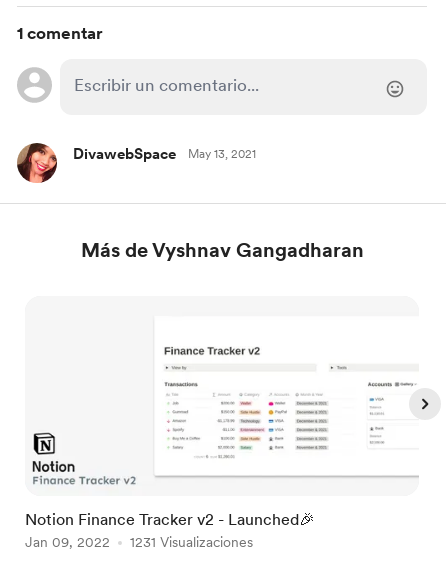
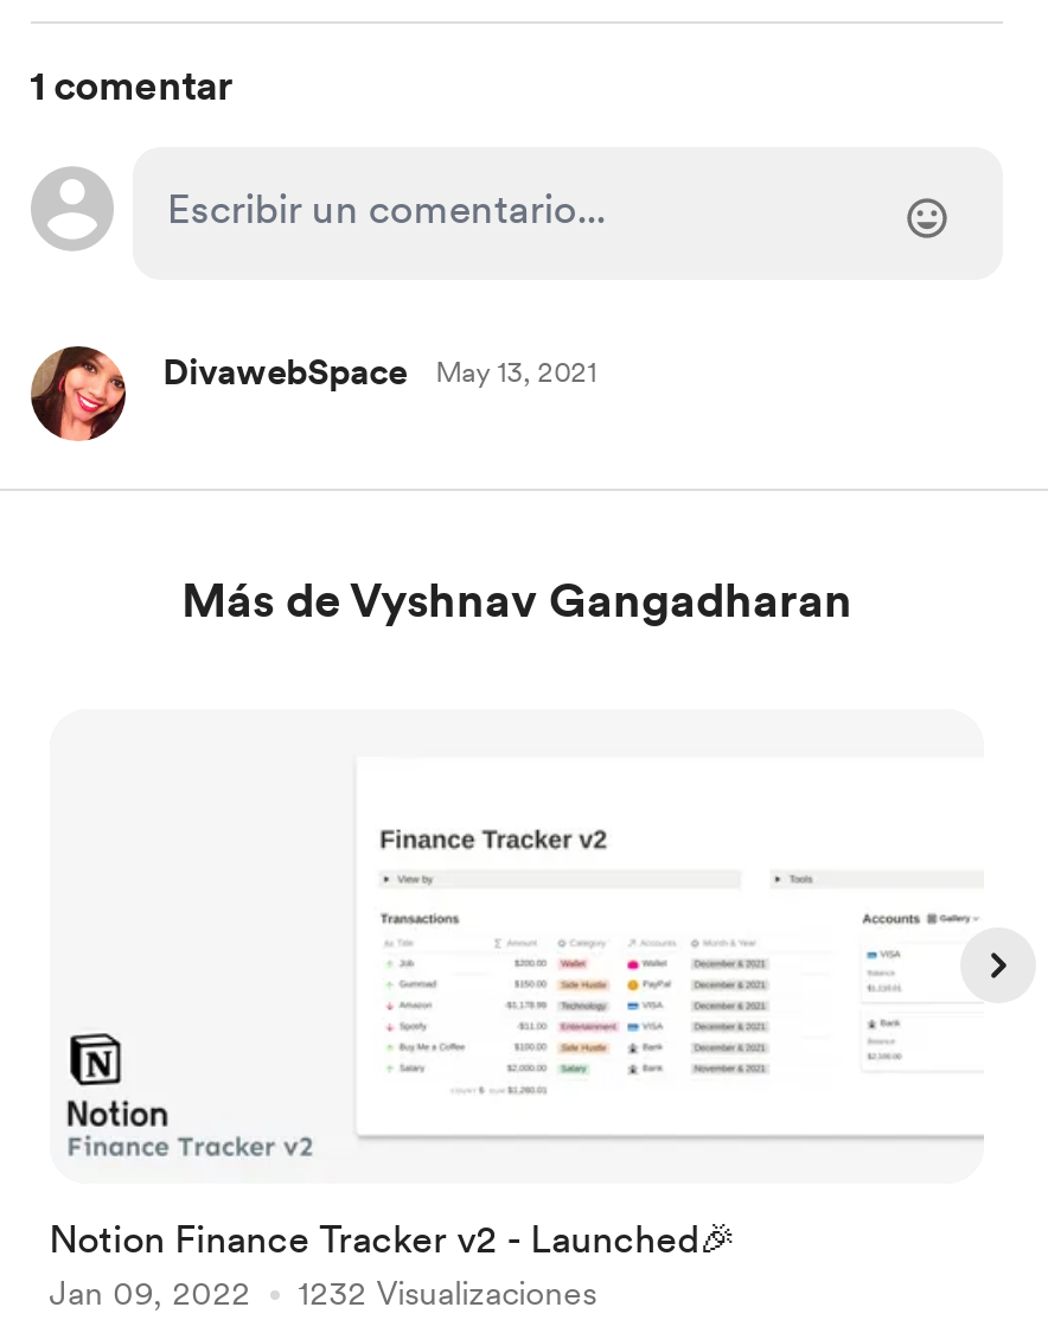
[130,534,253,550] 1231 Visualizaciones -> [298,1274,597,1312] 1232 Visualizaciones

